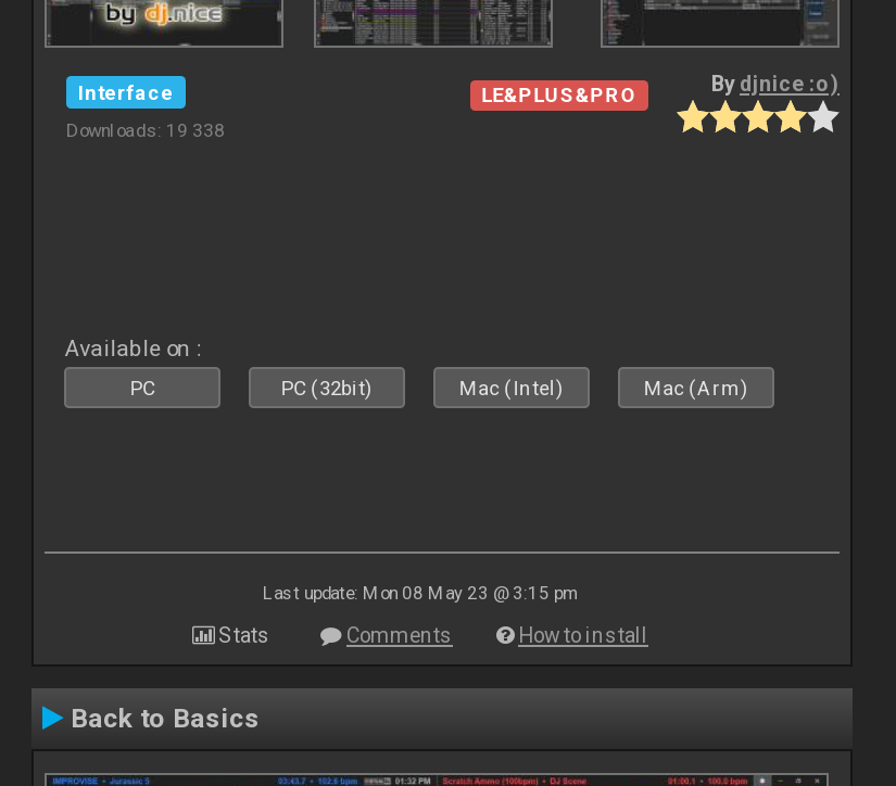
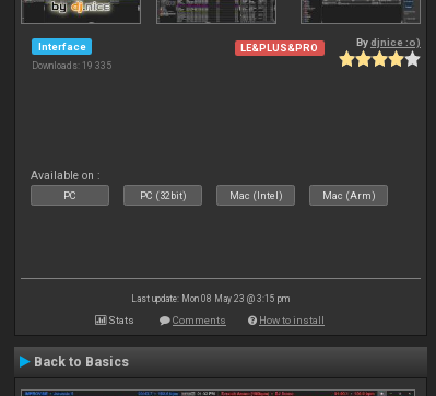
[66,121,225,142] Downloads: 19 338 -> [32,61,111,72] Downloads: 19 335

